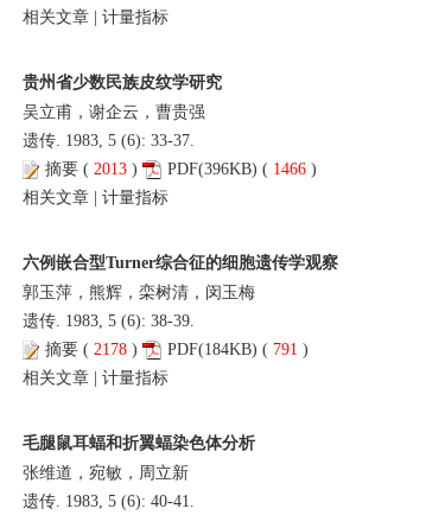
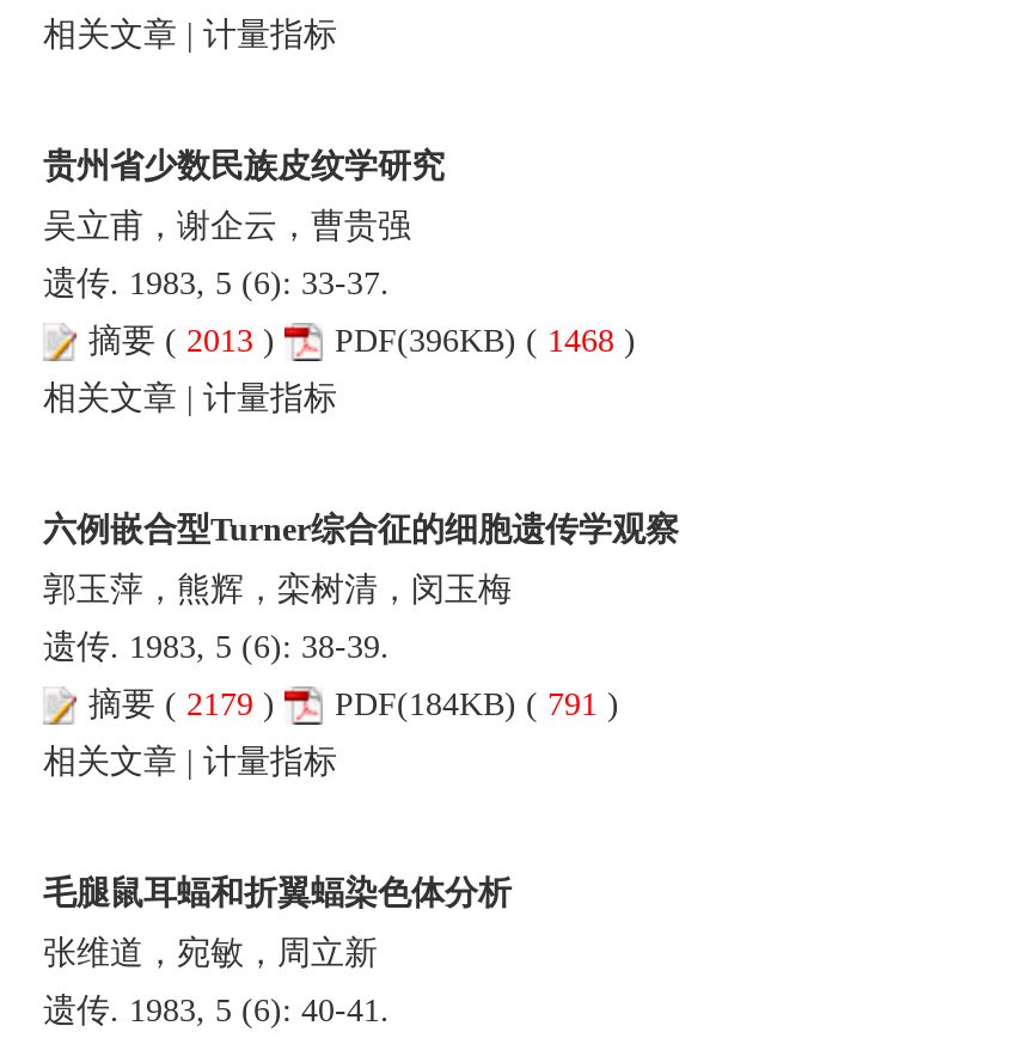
[45,160,317,178] 摘要(2013) PDF(396KB) (1466) -> [88,322,636,358] 摘要(2013) PDF(396KB) (1468)
[45,340,309,358] 摘要(2178) PDF(184KB) (791) -> [88,686,619,722] 摘要(2179) PDF(184KB) (791)

